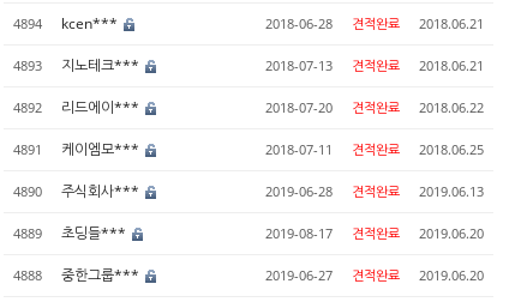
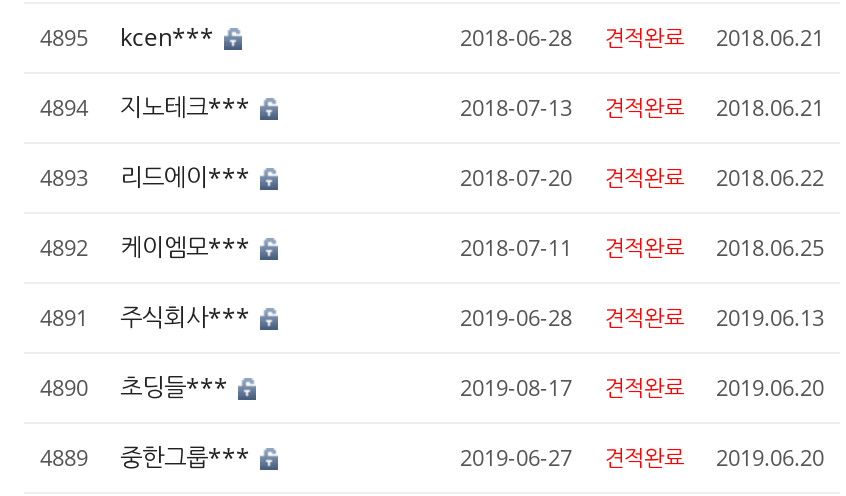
[13,13,121,34] 4894 kcen*** -> [40,20,220,54] 4895 kcen***
[13,55,143,75] 4893 지노테크*** -> [40,90,256,124] 4894 지노테크***
[13,97,143,117] 4892 리드에이*** -> [40,160,256,194] 4893 리드에이***
[13,139,143,159] 4891 케이엠모*** -> [40,230,256,264] 4892 케이엠모***
[13,181,143,201] 4890 주식회사*** -> [40,300,256,334] 4891 주식회사***
[13,223,130,243] 4889 초딩들*** -> [40,370,234,404] 4890 초딩들***
[13,265,143,285] 4888 중한그룹*** -> [40,440,256,474] 4889 중한그룹***

